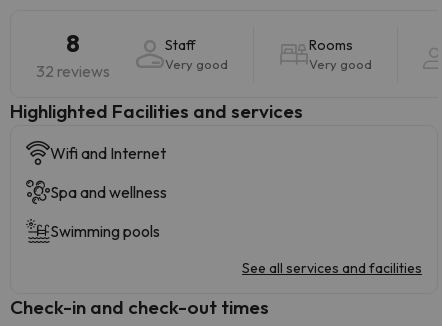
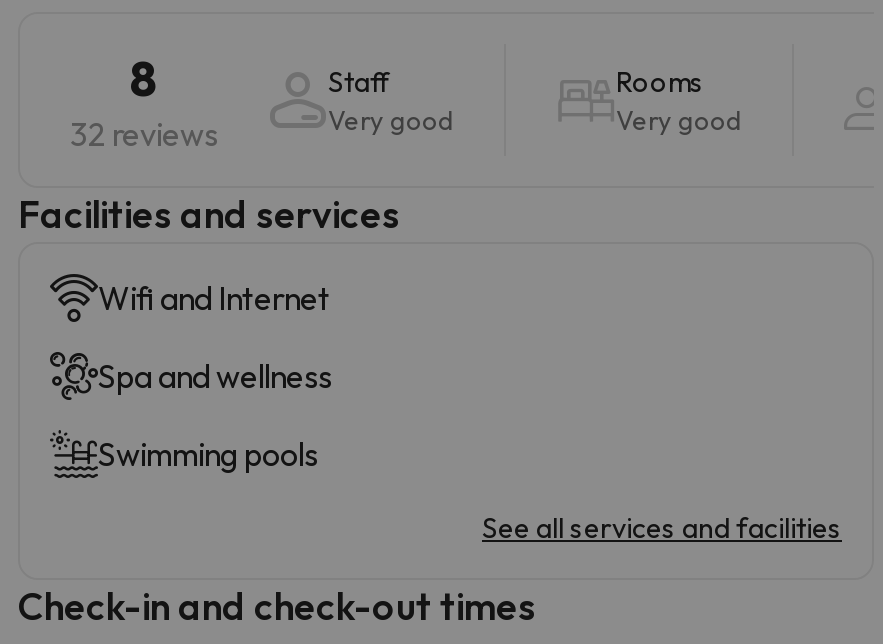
[10,99,303,123] Highlighted Facilities and services -> [18,190,400,238] Facilities and services

